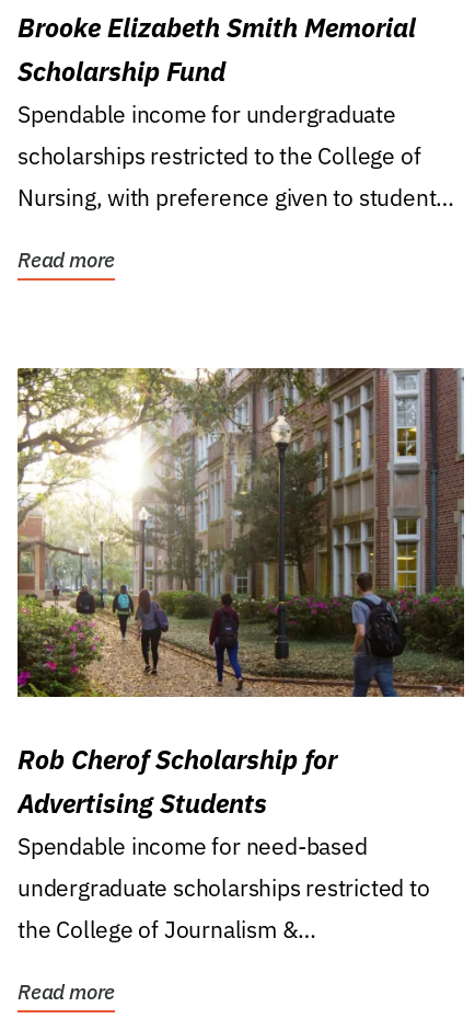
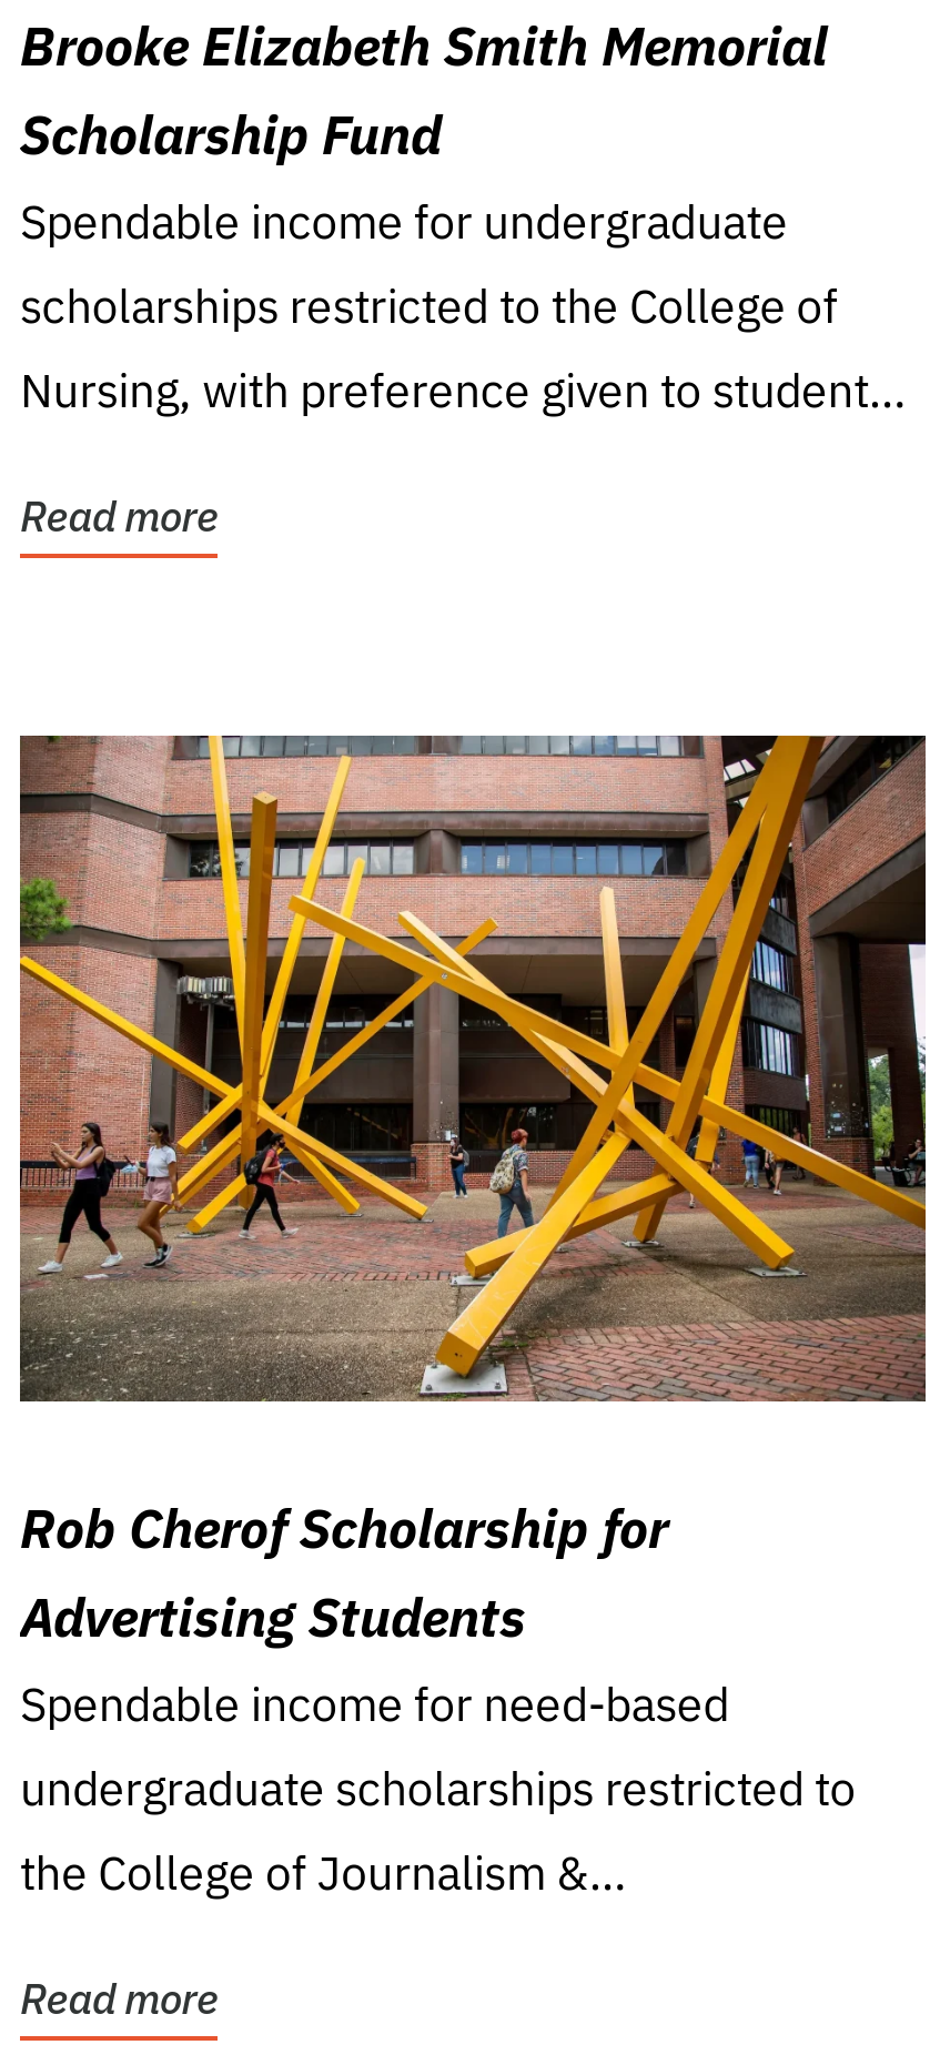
[16,367,465,698] [image] -> [18,733,928,1404] [image]

